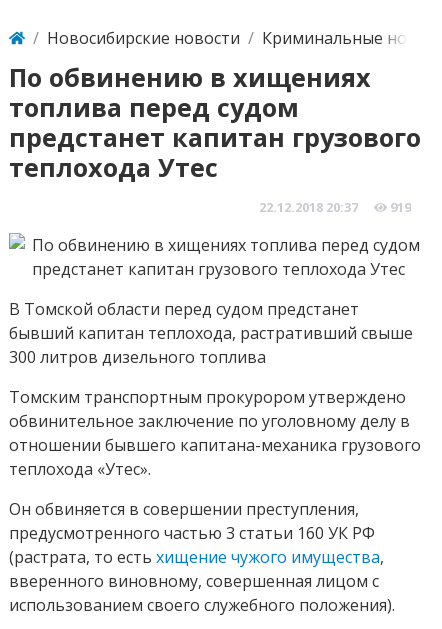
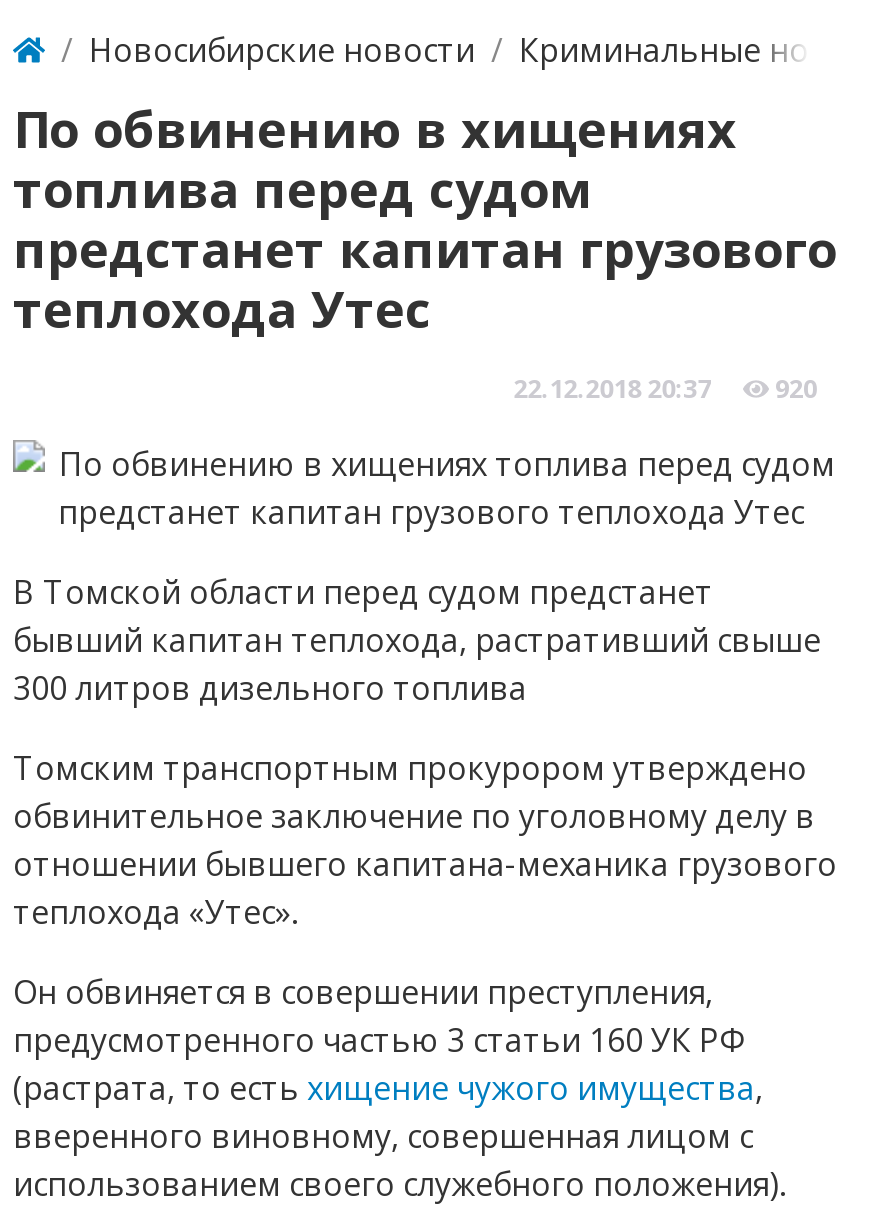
[259,198,411,216] 22.12.2018 20:37 919 -> [513,370,817,406] 22.12.2018 20:37 920

